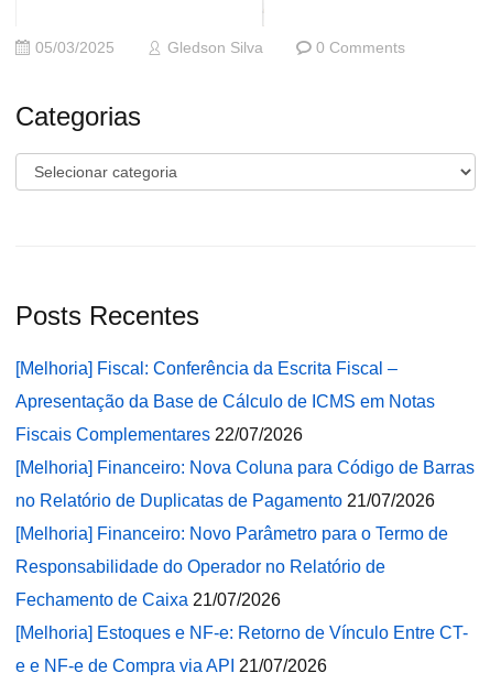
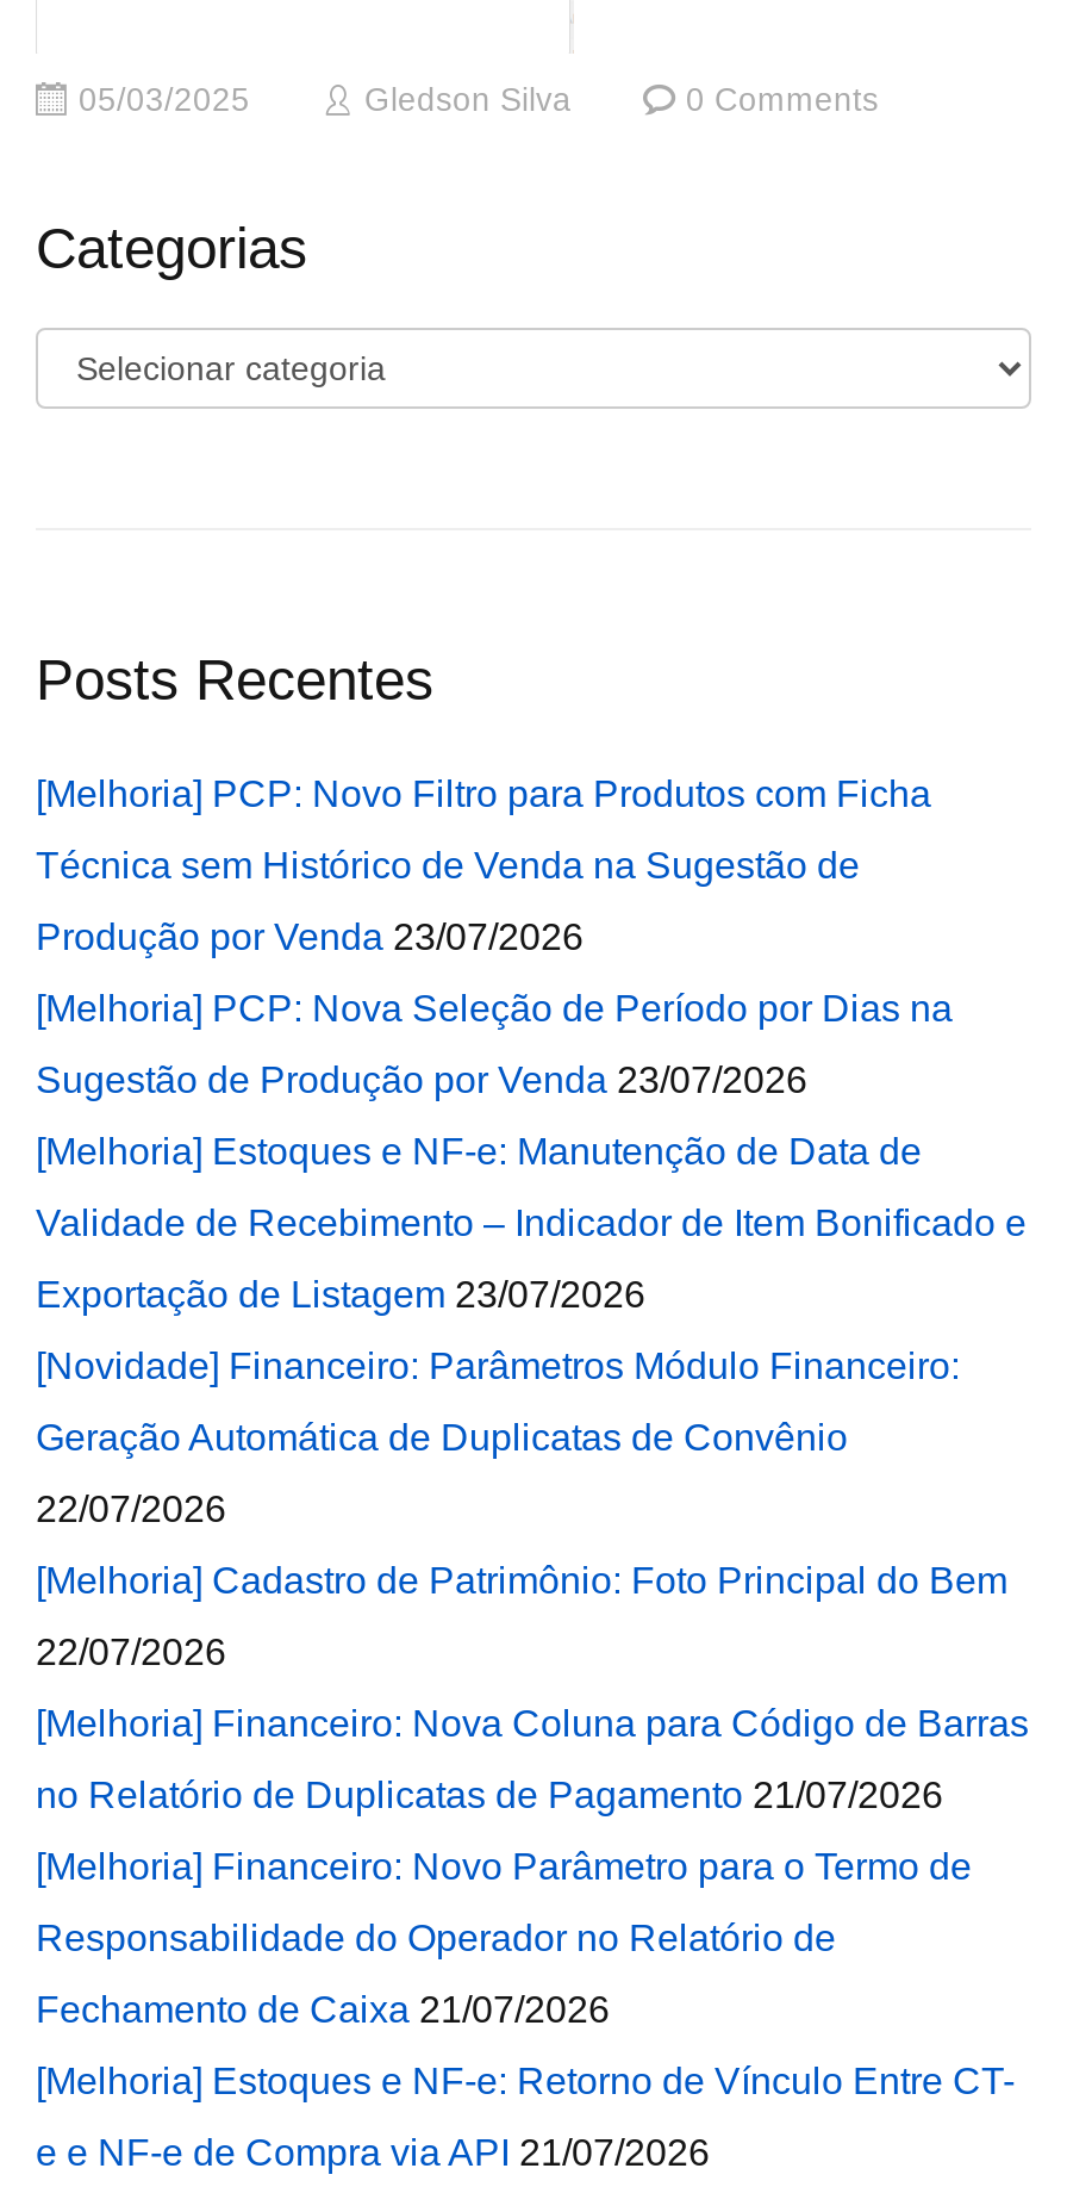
[15,359,435,444] [Melhoria] Fiscal: Conferência da Escrita Fiscal – | Apresentação da Base de Cálculo de ICMS em Notas | Fiscais Complementares 22/07/2026 -> [36,775,1027,1673] [Melhoria] PCP: Novo Filtro para Produtos com Ficha | Técnica sem Histórico de Venda na Sugestão de | Produção por Venda 23/07/2026 | [Melhoria] PCP: Nova Seleção de Período por Dias na | Sugestão de Produção por Venda 23/07/2026 | [Melhoria] Estoques e NF-e: Manutenção de Data de | Validade de Recebimento – Indicador de Item Bonificado e | Exportação de Listagem 23/07/2026 | [Novidade] Financeiro: Parâmetros Módulo Financeiro: | Geração Automática de Duplicatas de Convênio | 22/07/2026 | [Melhoria] Cadastro de Patrimônio: Foto Principal do Bem | 22/07/2026

